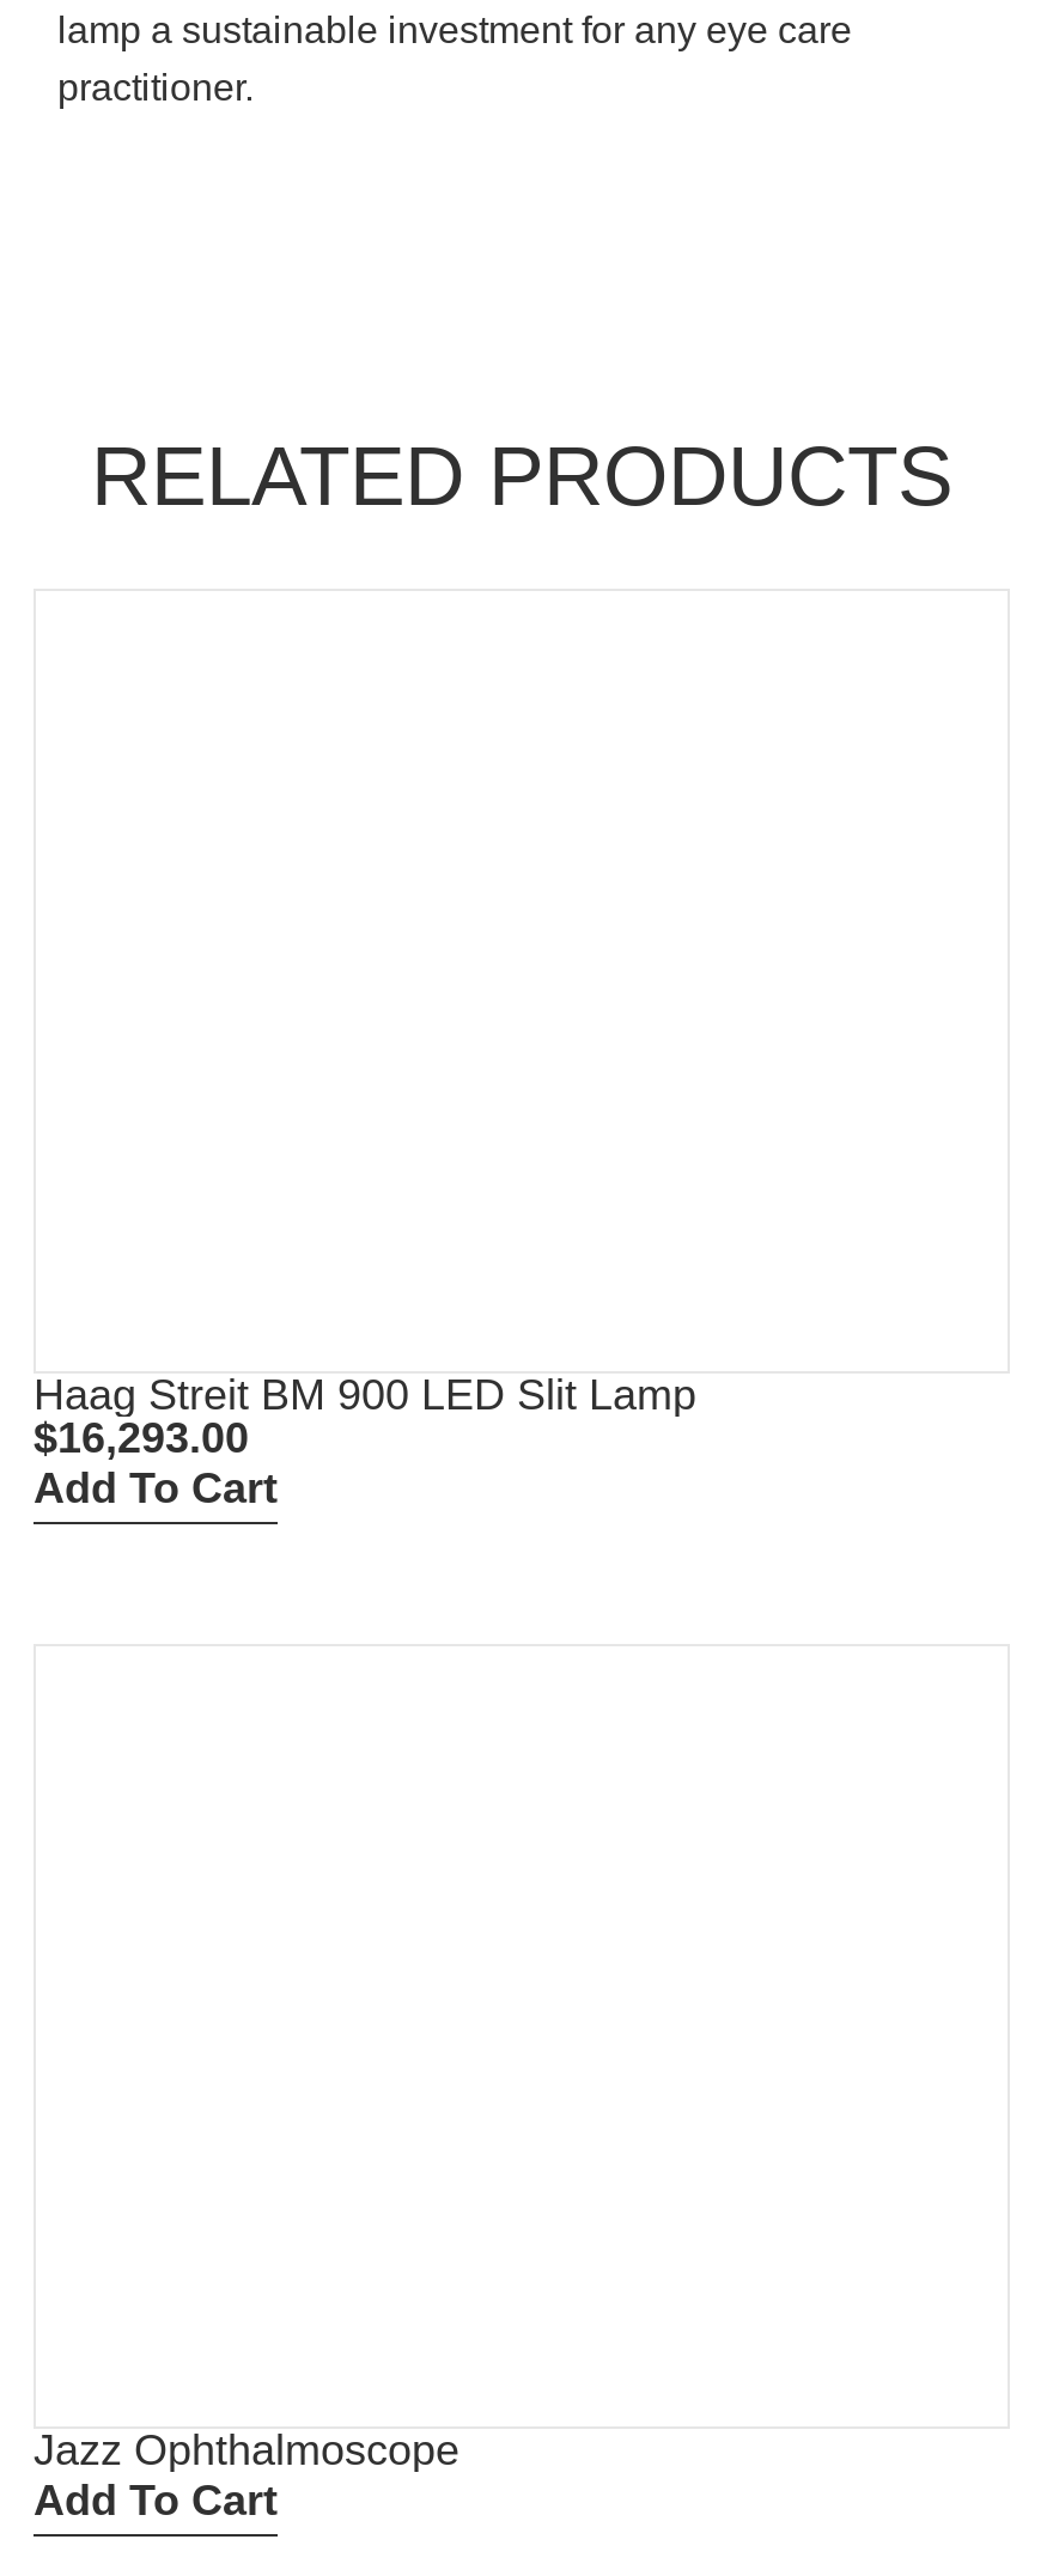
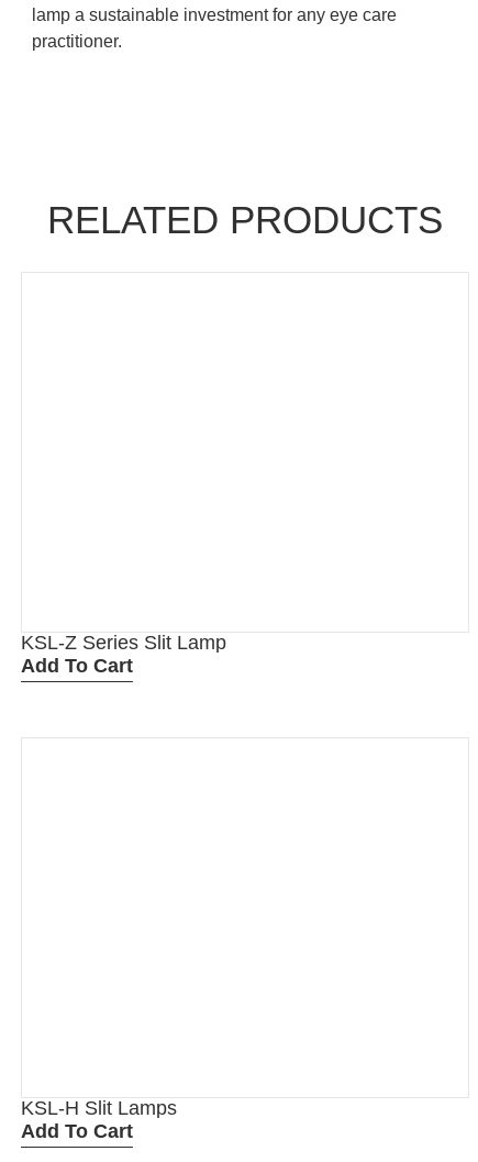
[34,1370,696,1461] Haag Streit BM 900 LED Slit Lamp | $16,293.00 -> [21,631,226,653] KSL-Z Series Slit Lamp
[34,2425,459,2473] Jazz Ophthalmoscope -> [21,1097,177,1119] KSL-H Slit Lamps

